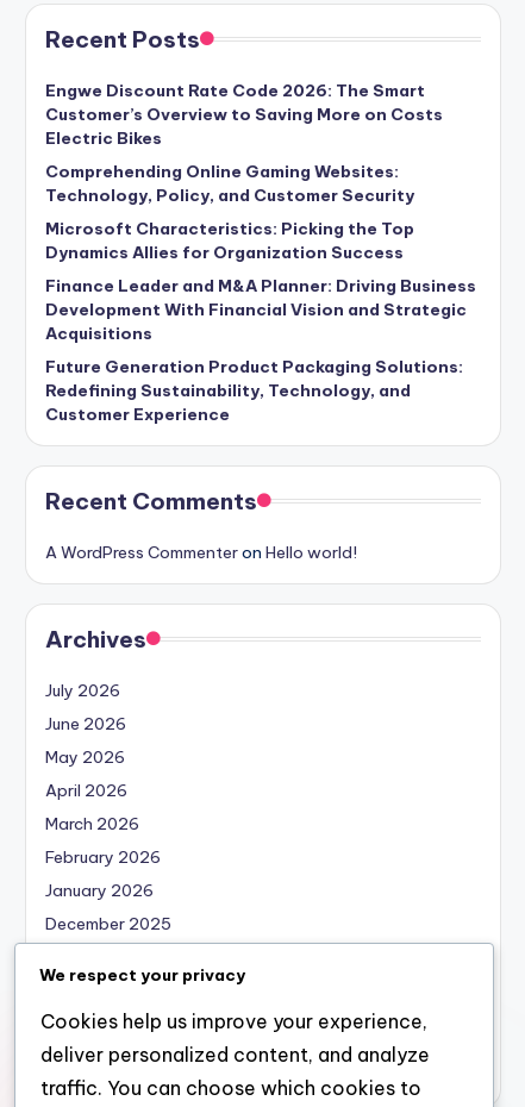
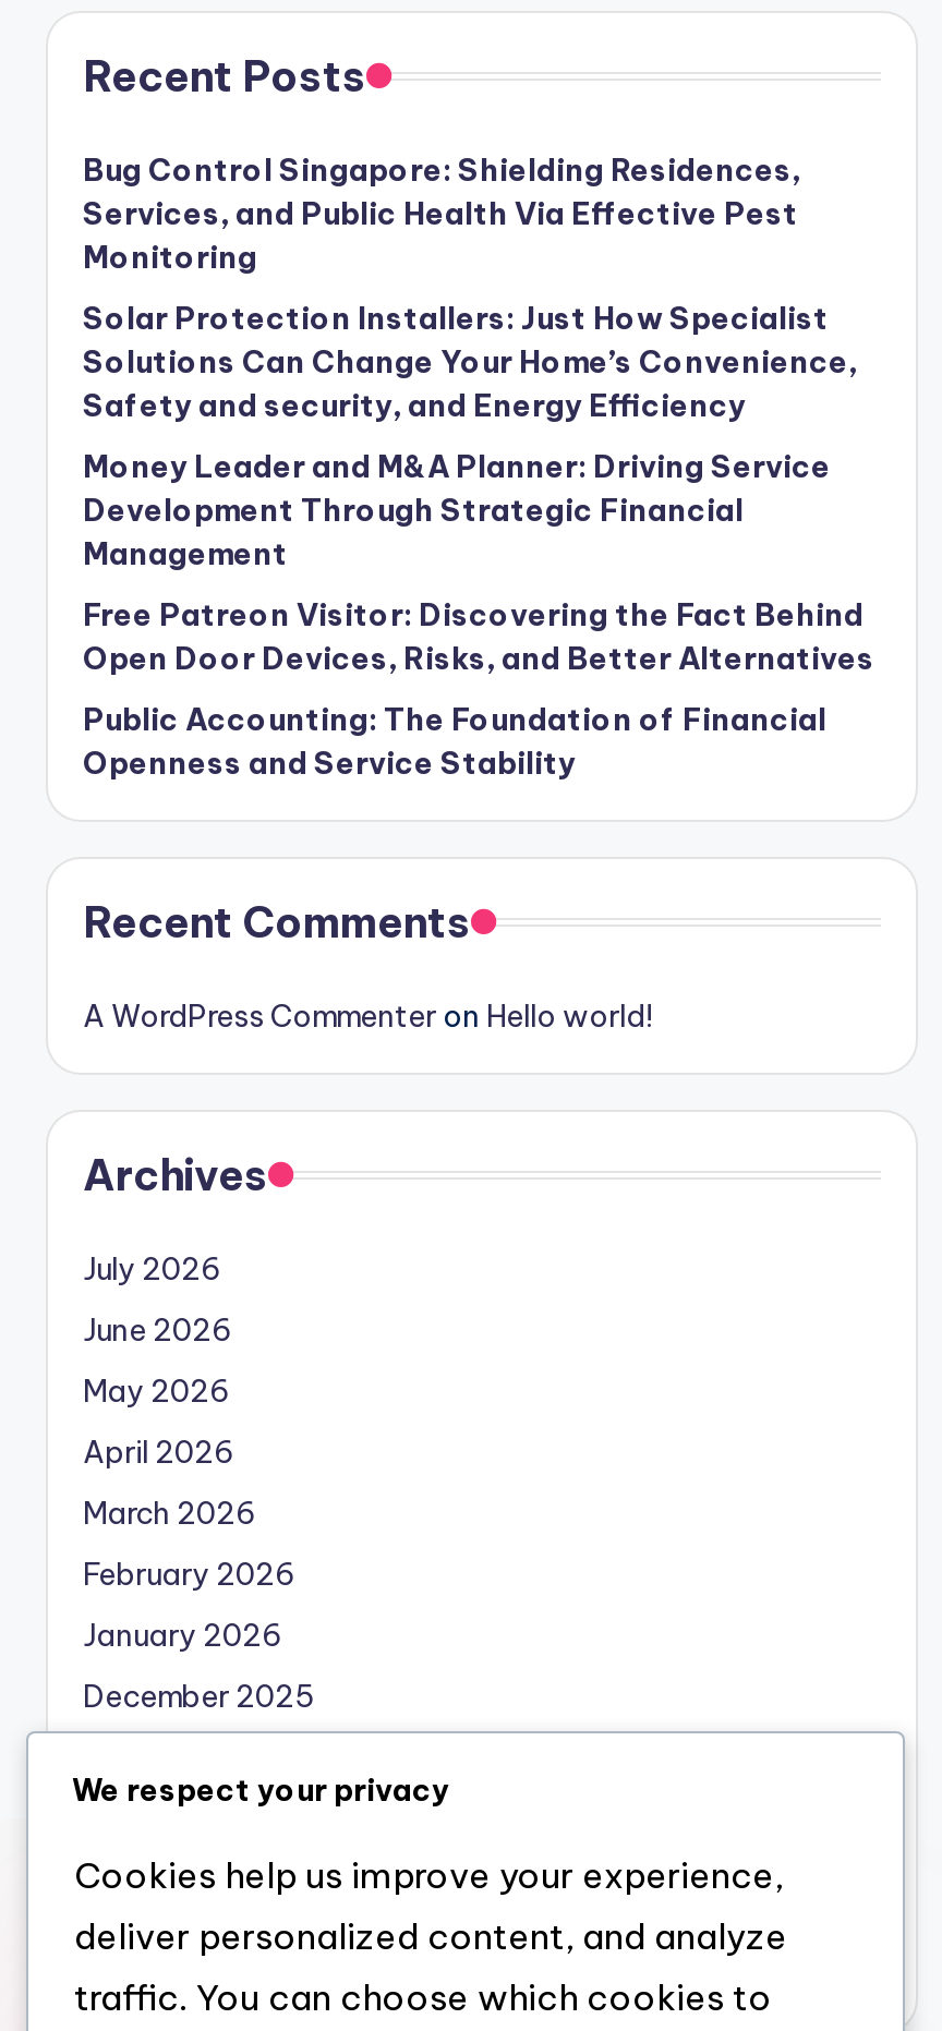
[45,80,443,149] Engwe Discount Rate Code 2026: The Smart | Customer’s Overview to Saving More on Costs | Electric Bikes -> [83,150,800,276] Bug Control Singapore: Shielding Residences, | Services, and Public Health Via Effective Pest | Monitoring
[45,160,414,206] Comprehending Online Gaming Websites: | Technology, Policy, and Customer Security -> [83,298,857,425] Solar Protection Installers: Just How Specialist | Solutions Can Change Your Home’s Convenience, | Safety and security, and Energy Efficiency
[45,218,414,263] Microsoft Characteristics: Picking the Top | Dynamics Allies for Organization Success -> [83,447,831,573] Money Leader and M&A Planner: Driving Service | Development Through Strategic Financial | Management
[45,275,476,344] Finance Leader and M&A Planner: Driving Business | Development With Financial Vision and Strategic | Acquisitions -> [83,595,874,678] Free Patreon Visitor: Discovering the Fact Behind | Open Door Devices, Risks, and Better Alternatives
[45,356,463,425] Future Generation Product Packaging Solutions: | Redefining Sustainability, Technology, and | Customer Experience -> [83,699,826,782] Public Accounting: The Foundation of Financial | Openness and Service Stability

